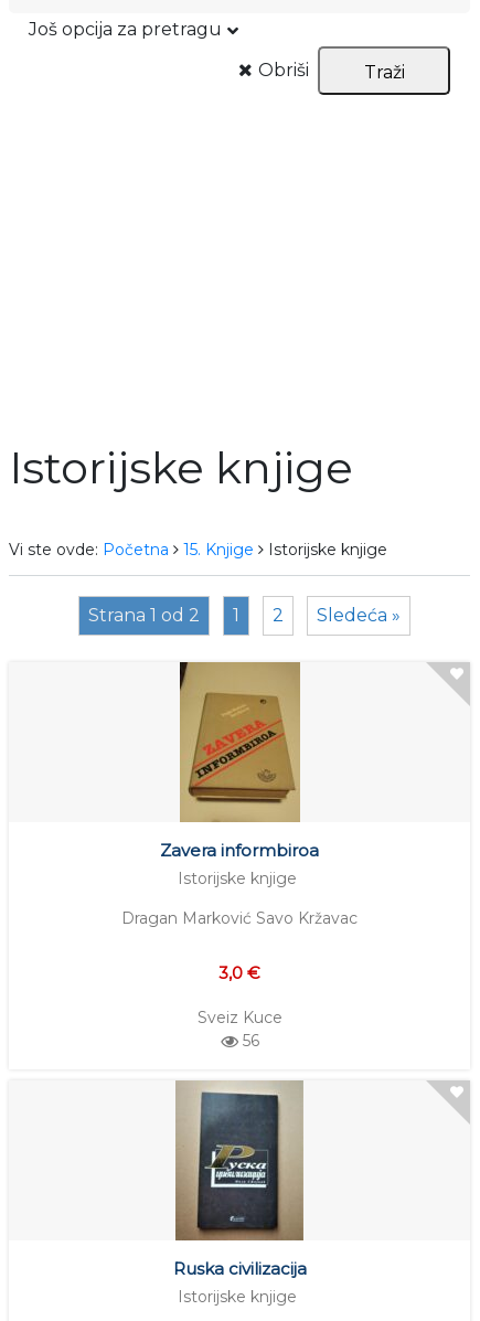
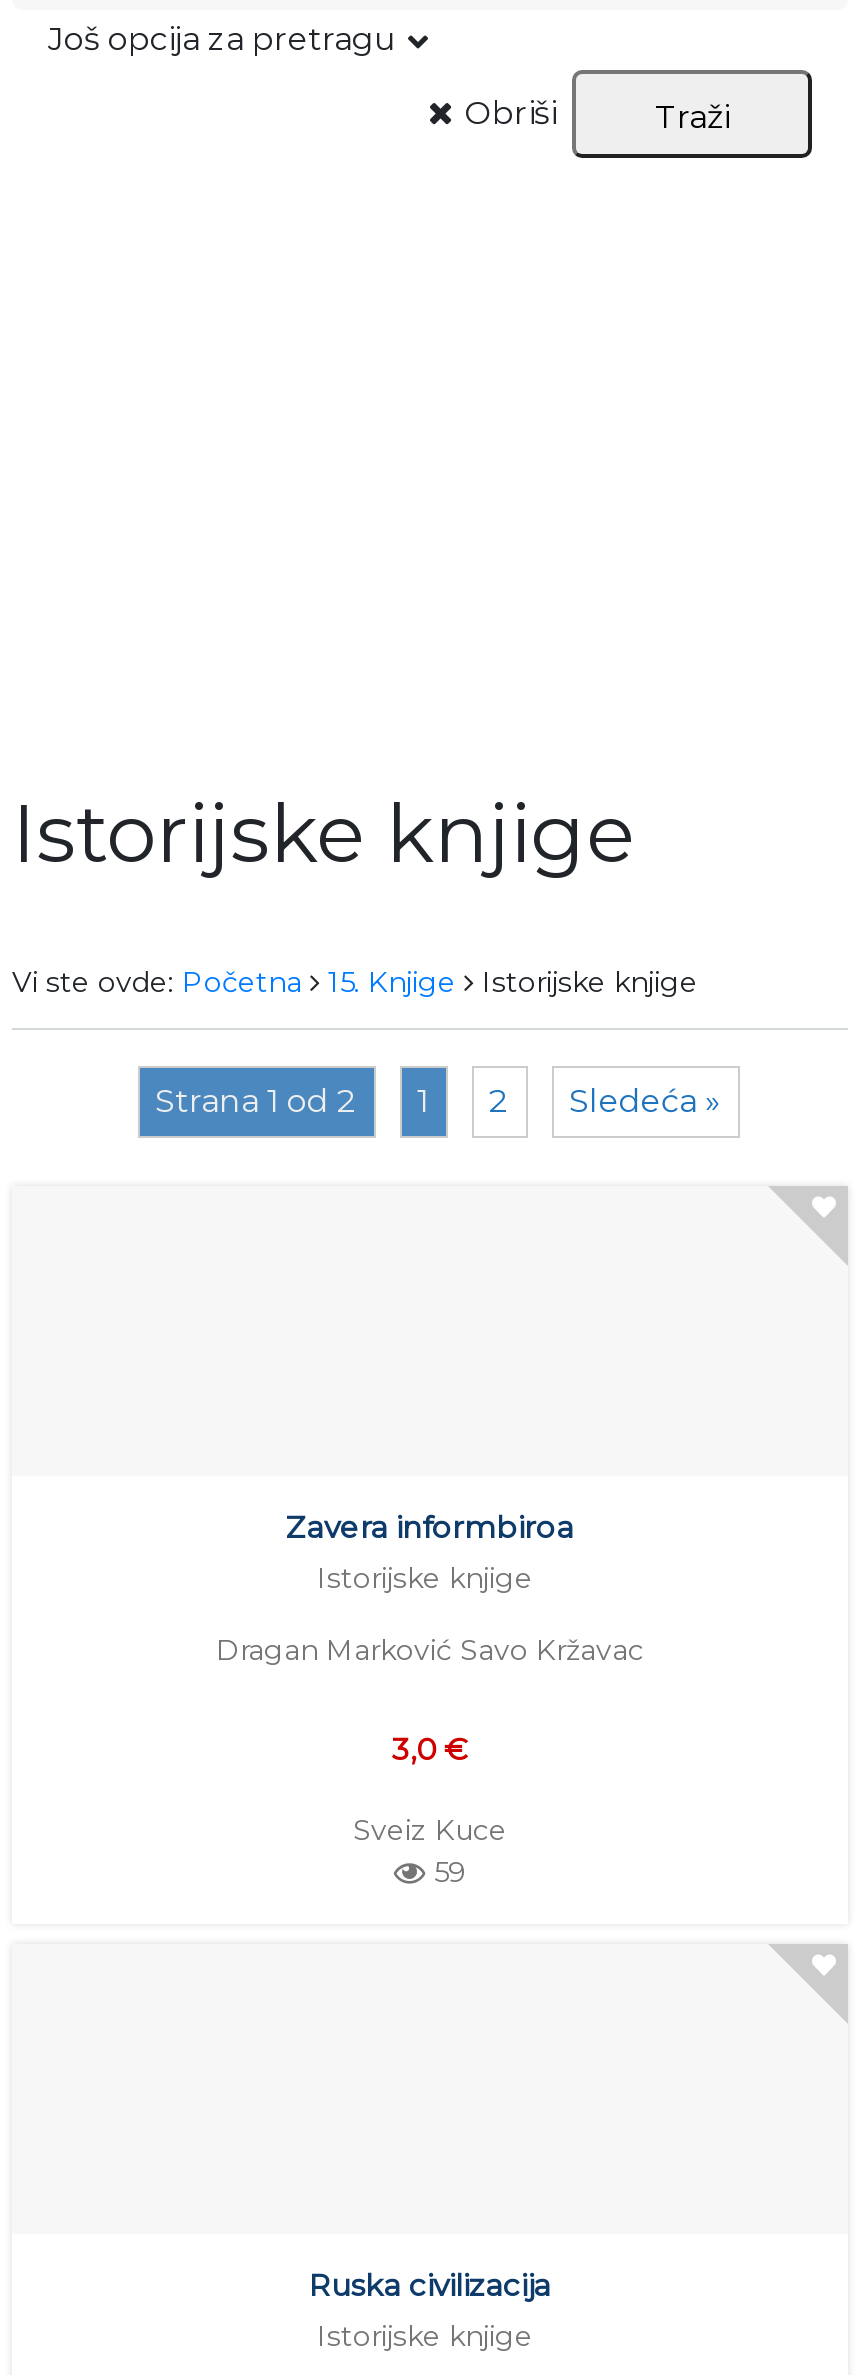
[179,661,301,823] [image] -> none
[238,1030,259,1050] 56 -> [426,1853,466,1889] 59
[174,1079,305,1242] [image] -> none

